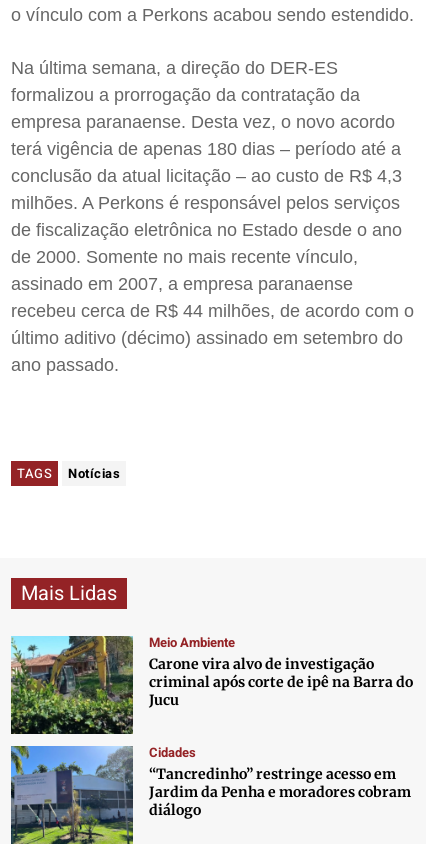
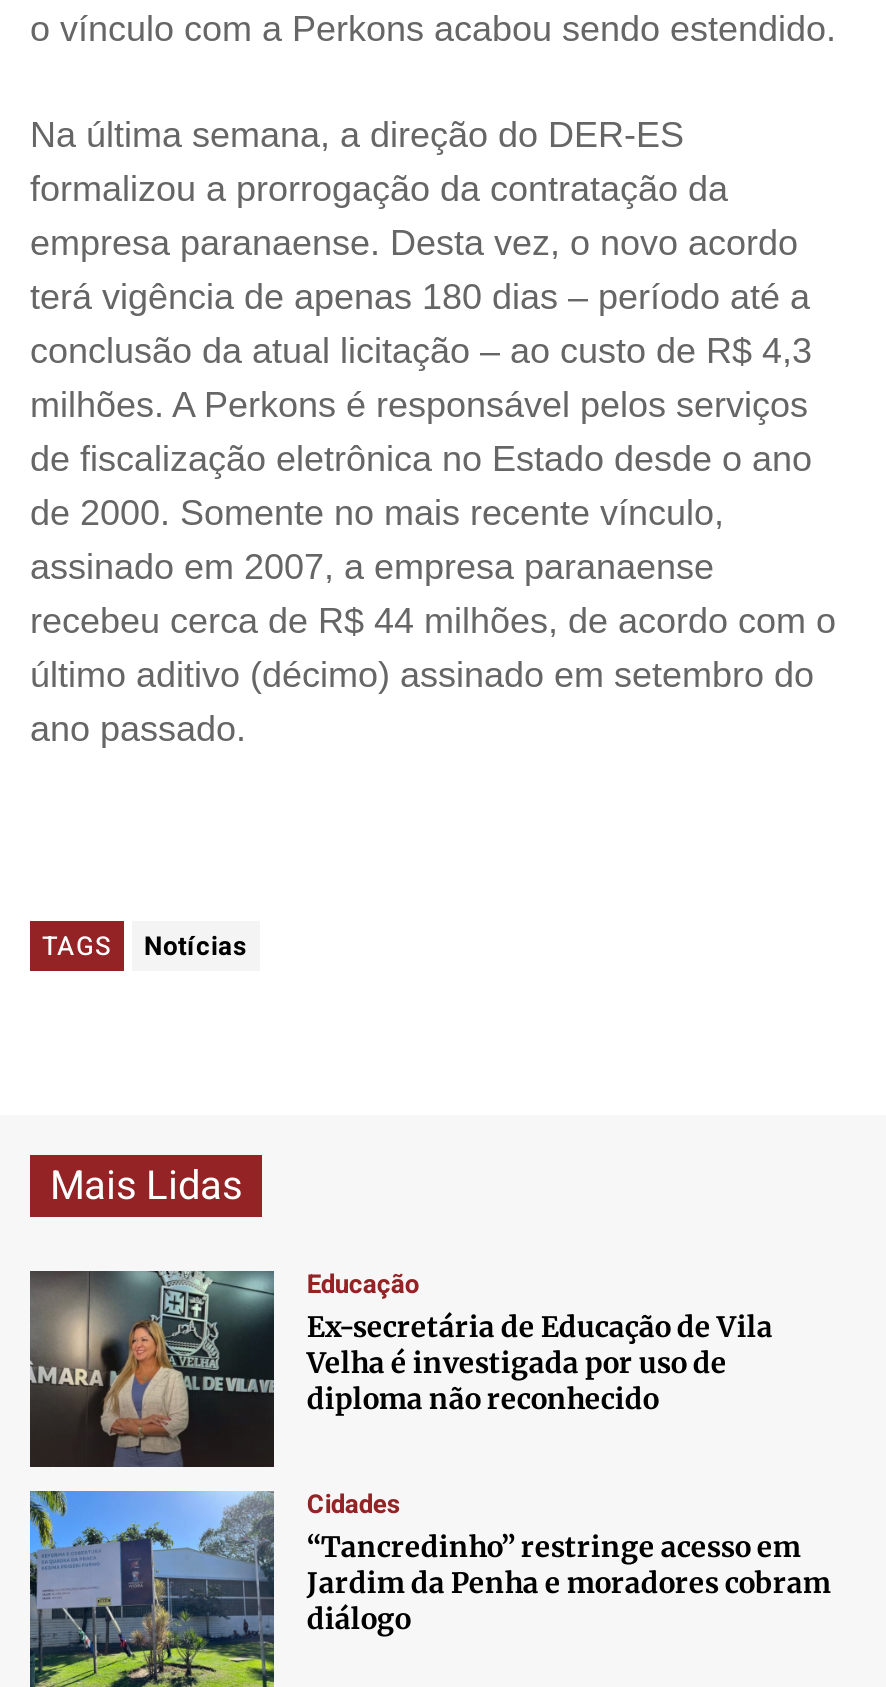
[10,633,413,734] [image] | Meio Ambiente | Carone vira alvo de investigação | criminal após corte de ipê na Barra do | Jucu -> [28,1265,773,1467] [image] | Educação | Ex-secretária de Educação de Vila | Velha é investigada por uso de | diploma não reconhecido

